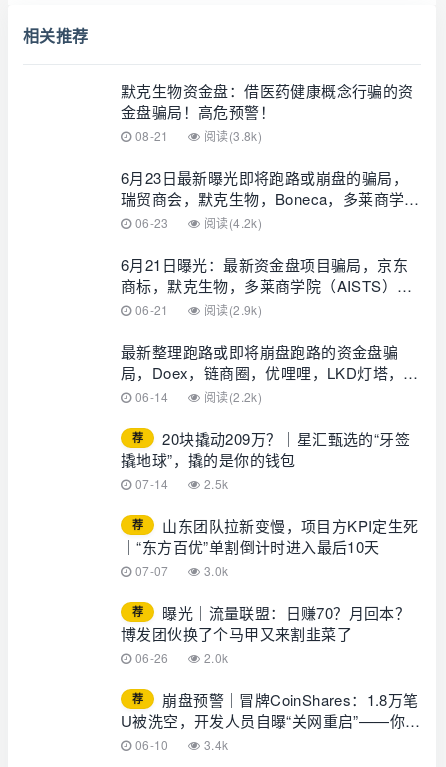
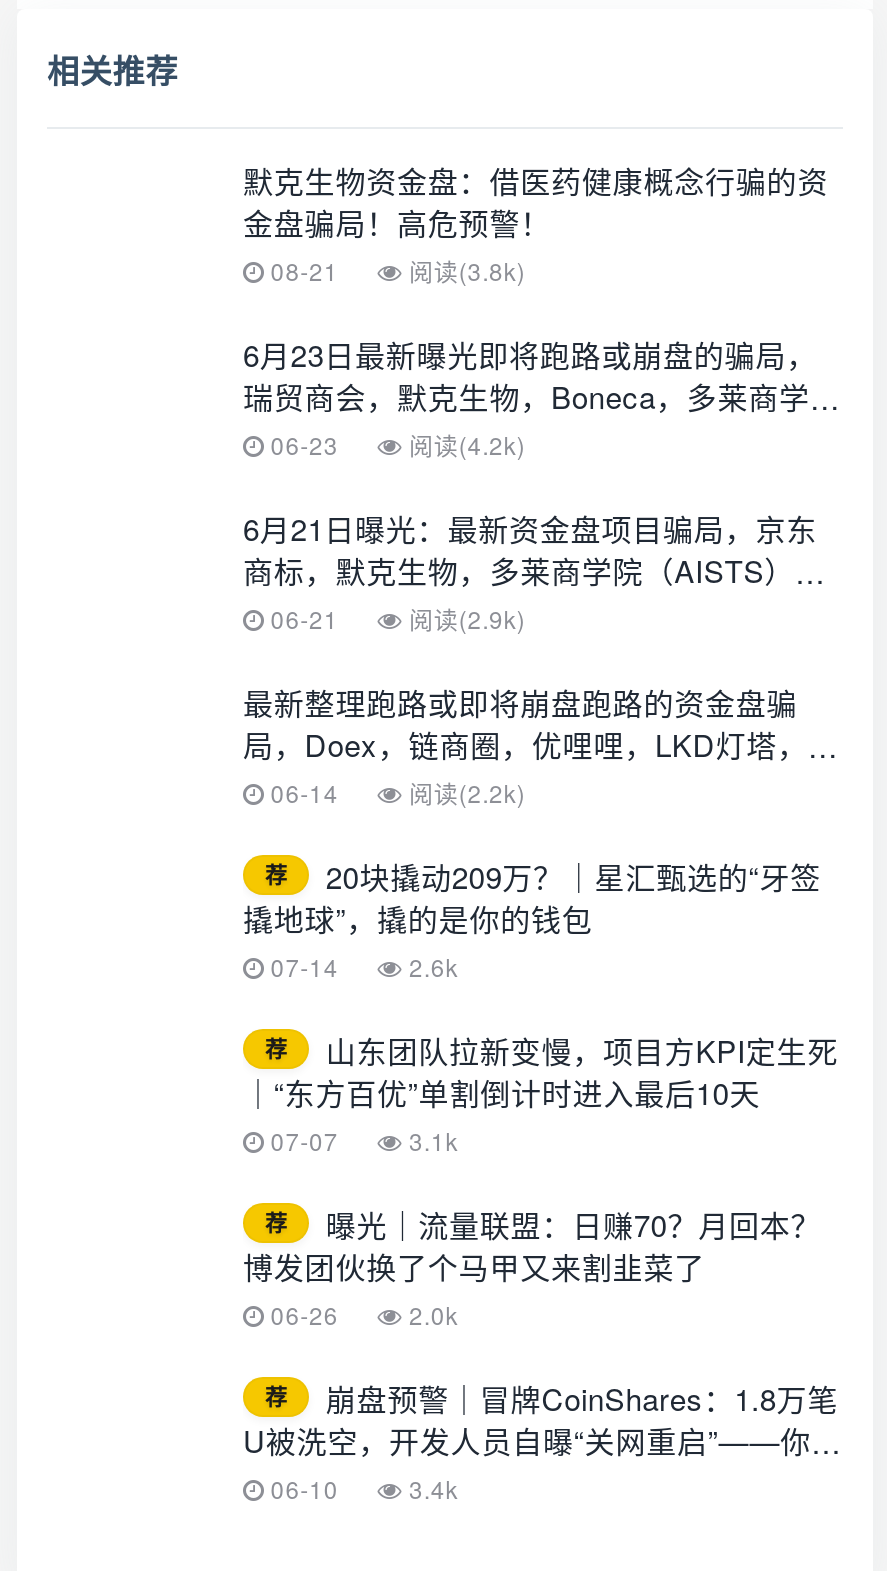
[131,475,229,492] 07-14 2.5k -> [264,950,458,984] 07-14 2.6k
[131,562,229,579] 07-07 3.0k -> [264,1124,458,1158] 07-07 3.1k

